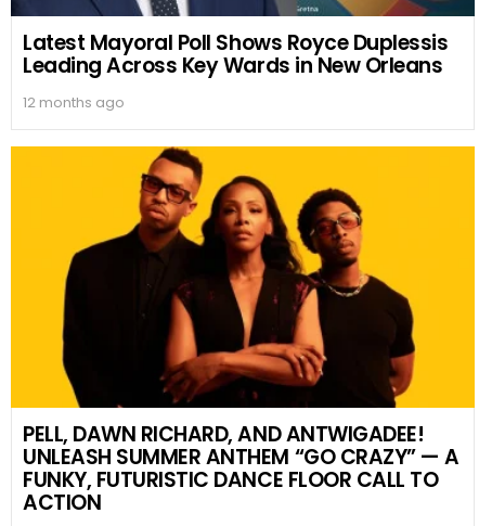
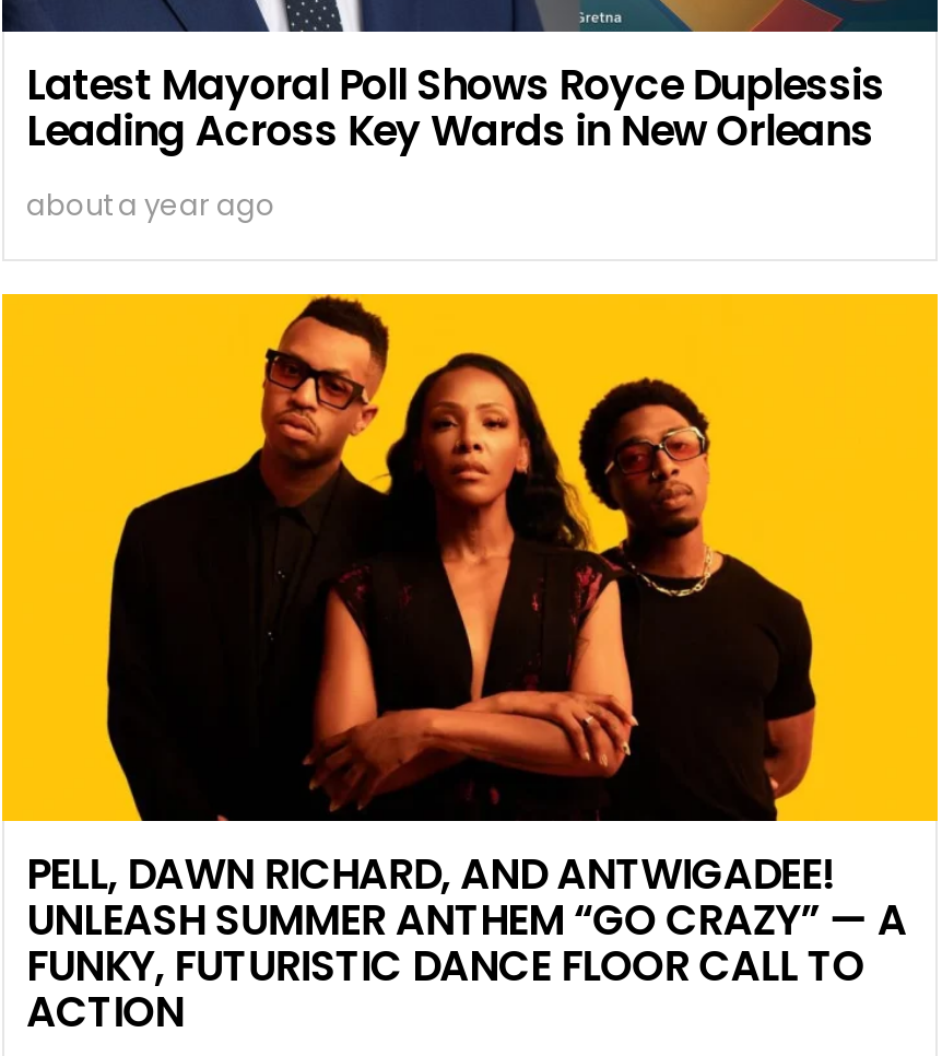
[23,92,125,113] 12 months ago -> [26,186,275,227] about a year ago

